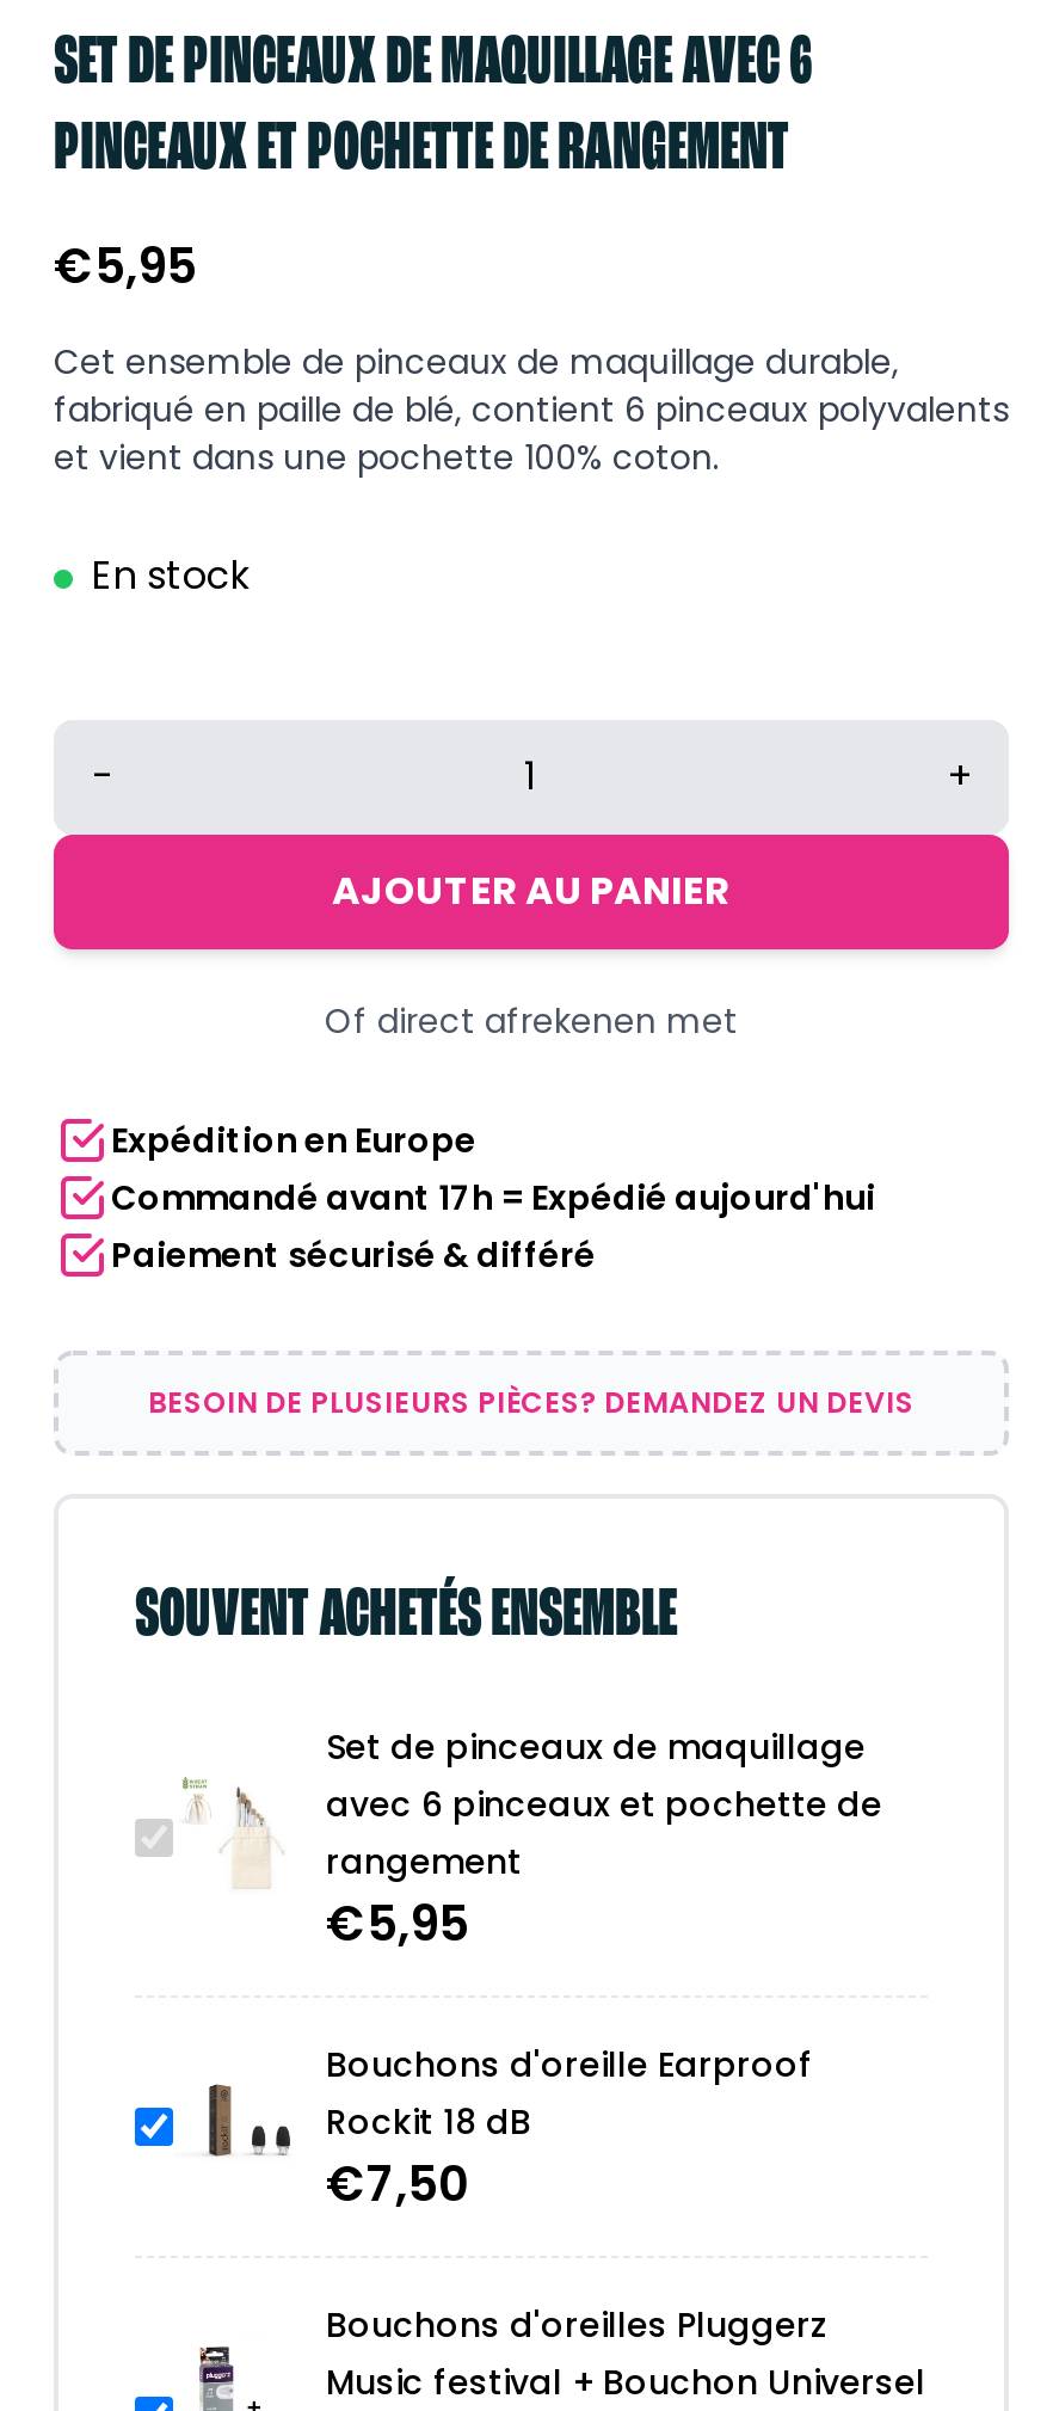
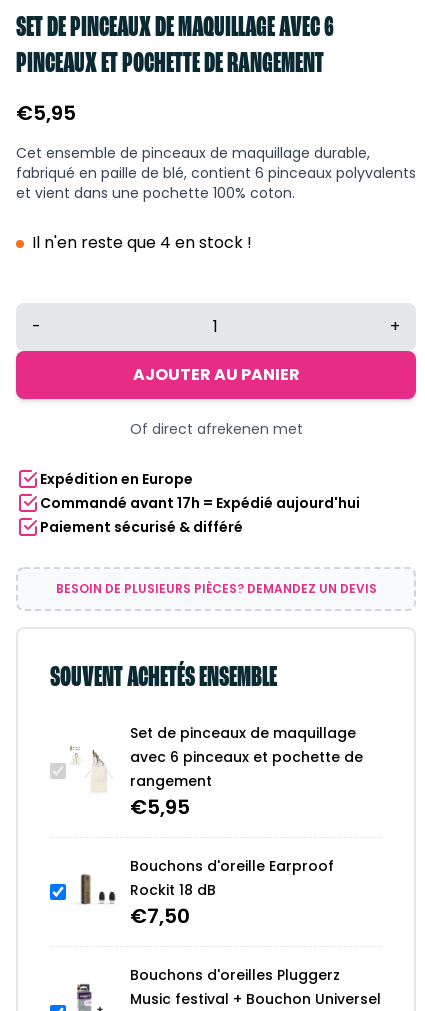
[92,548,252,603] En stock -> [32,231,252,254] Il n'en reste que 4 en stock !

